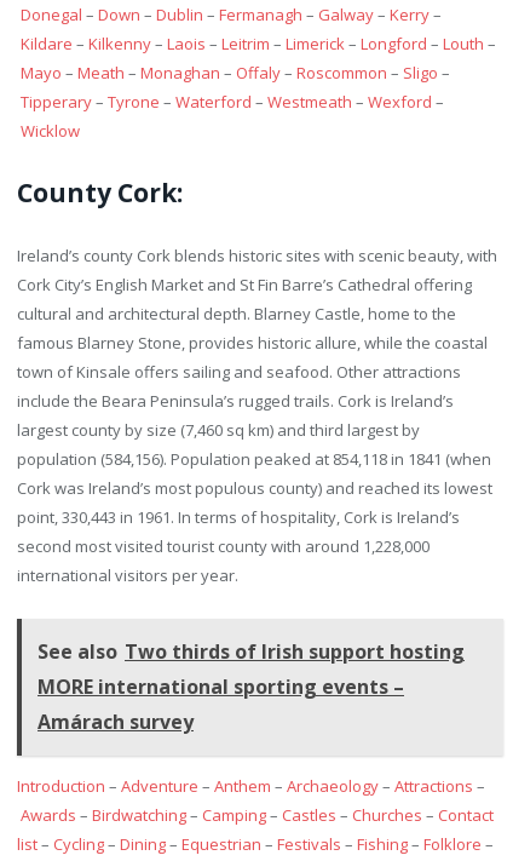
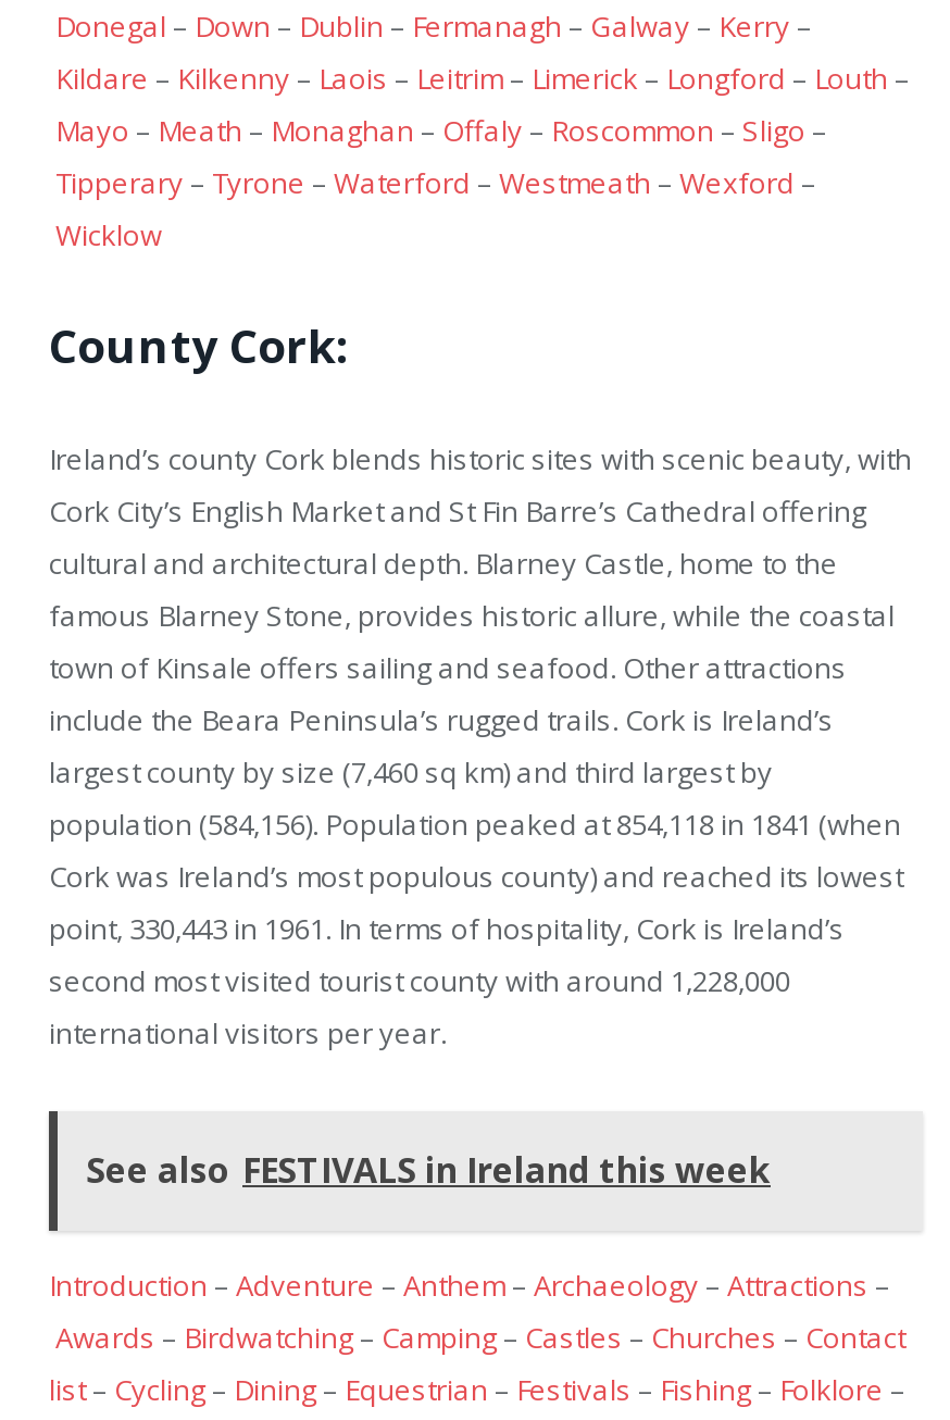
[38,639,465,735] See also Two thirds of Irish support hosting | MORE international sporting events – | Amárach survey -> [86,1147,771,1194] See also FESTIVALS in Ireland this week

